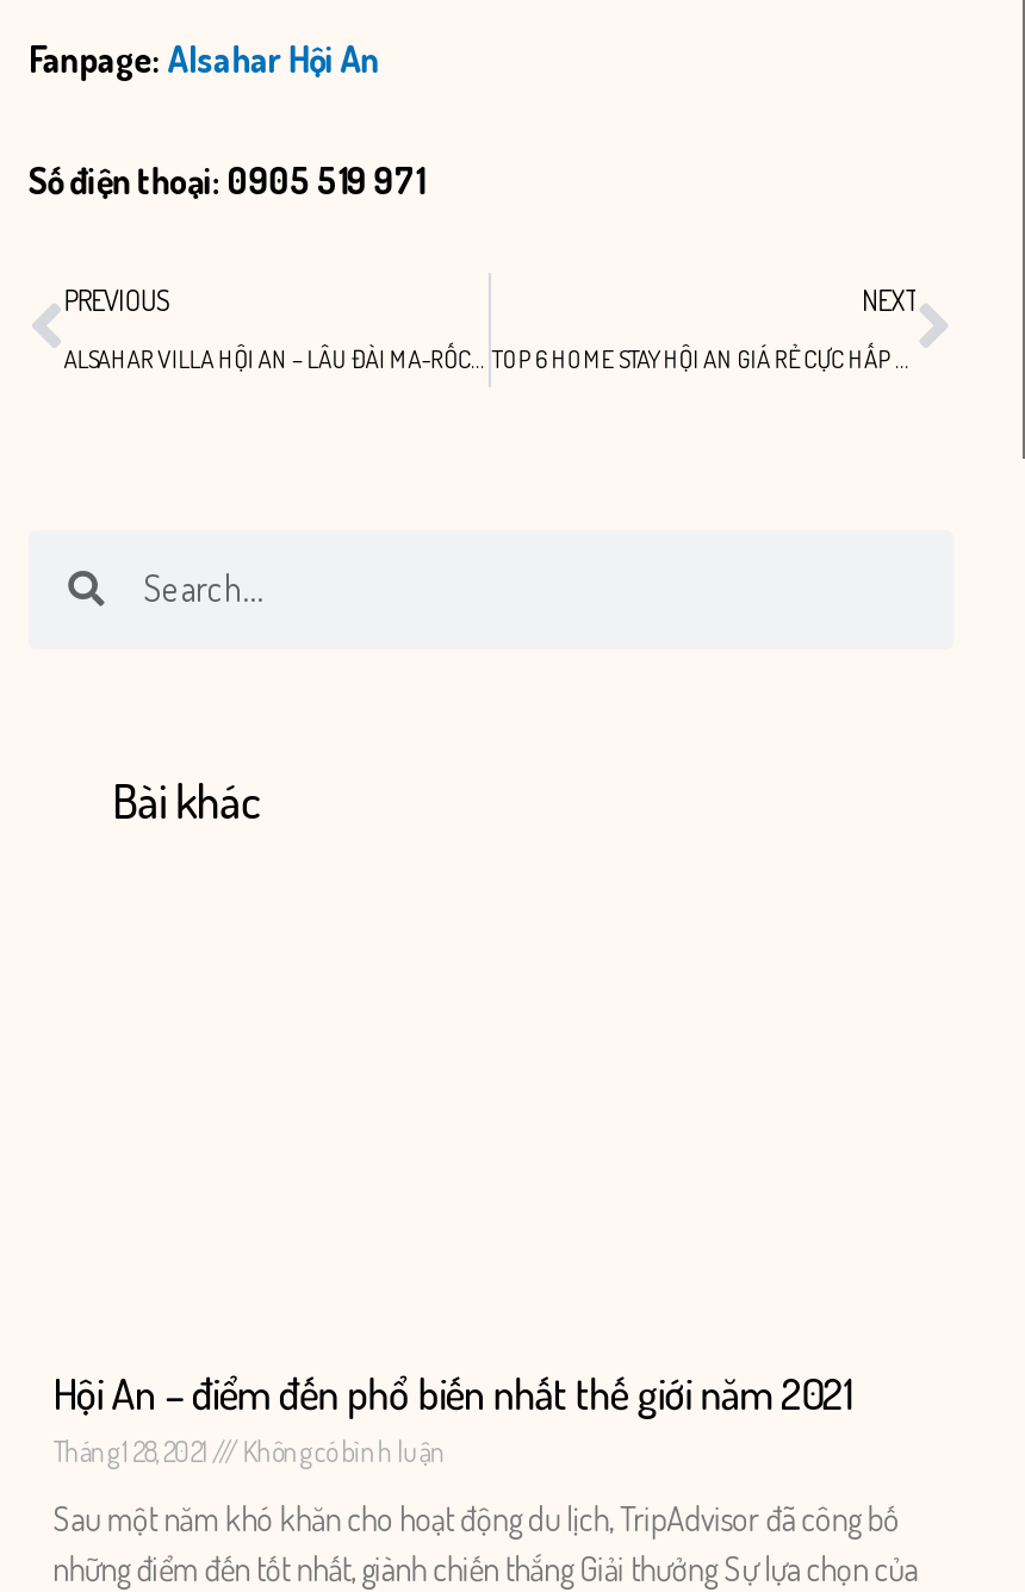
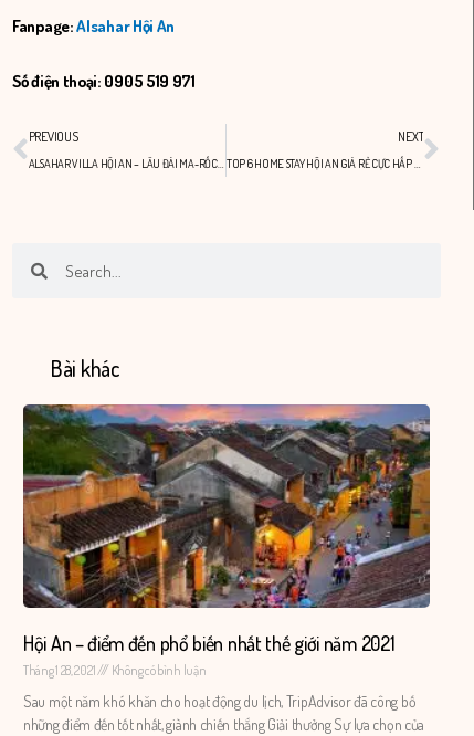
none -> [22,403,431,609] [image]

